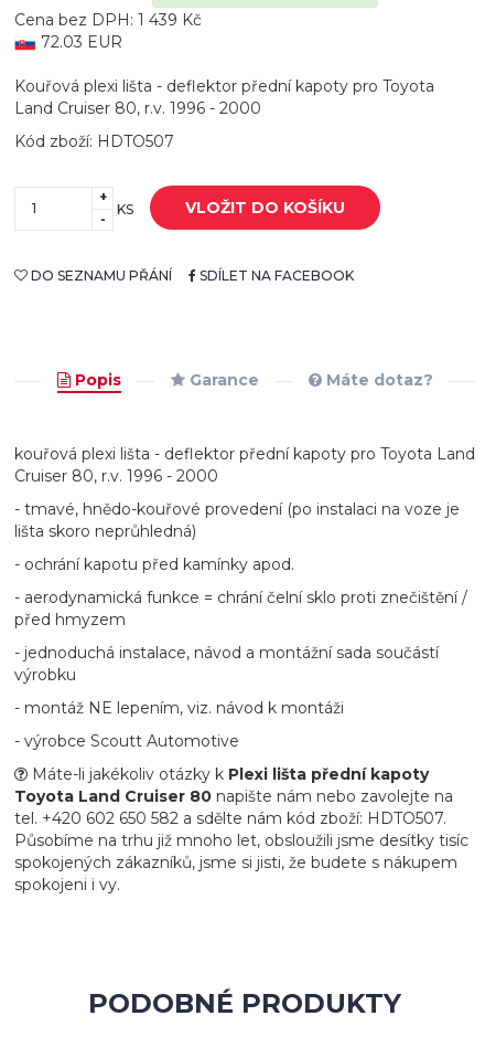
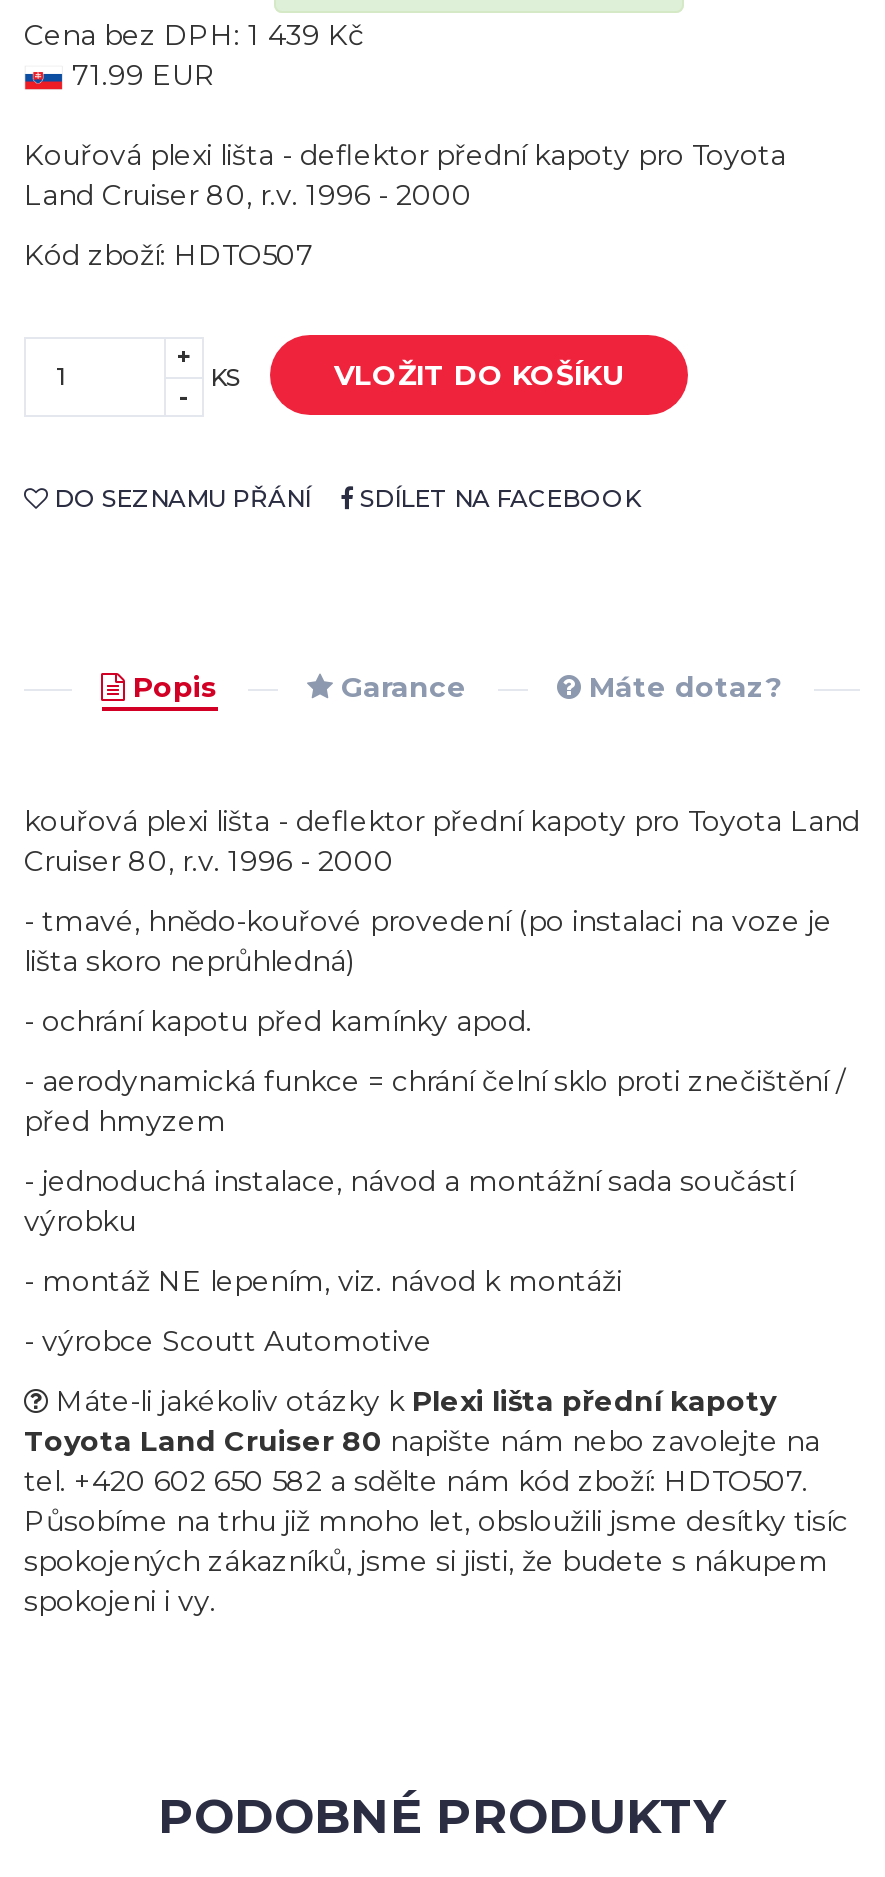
[36,32,122,52] 72.03 EUR -> [64,57,216,93] 71.99 EUR

